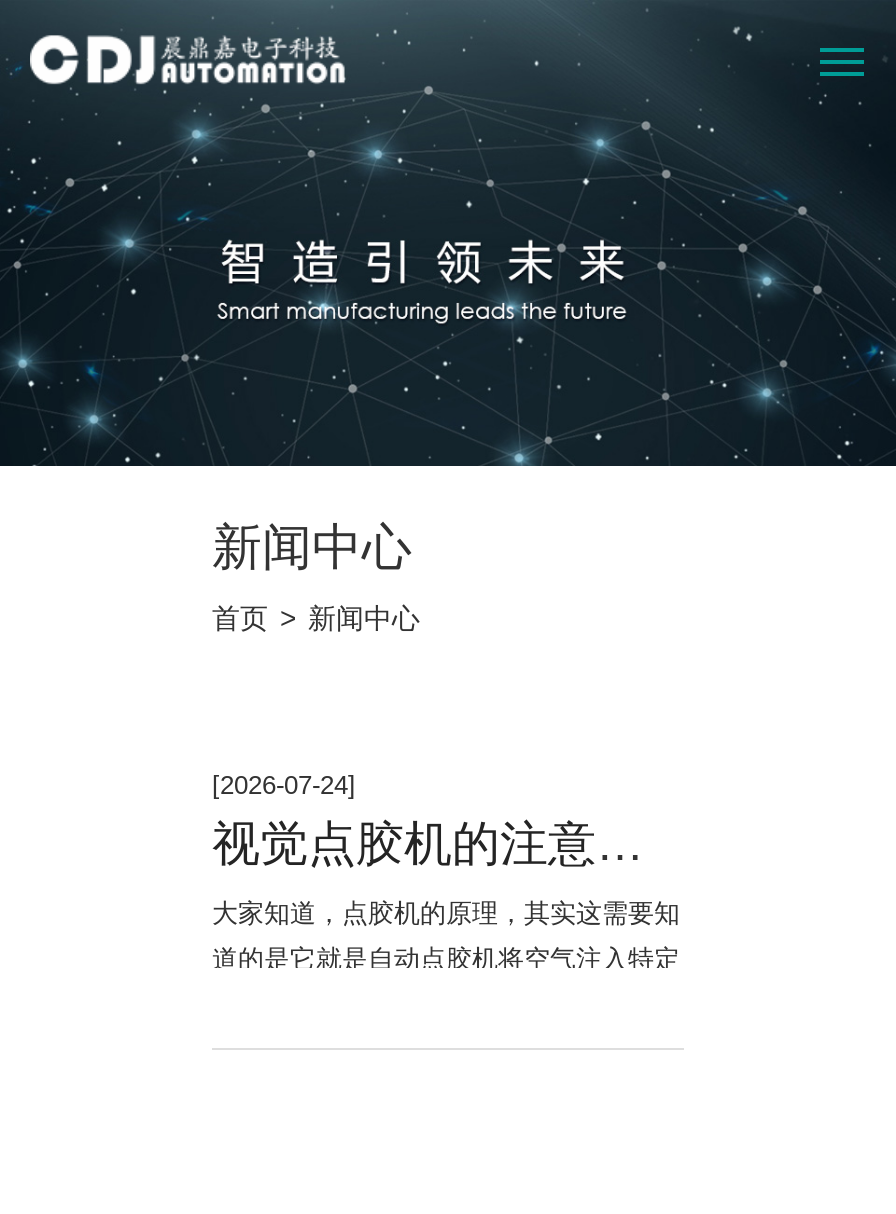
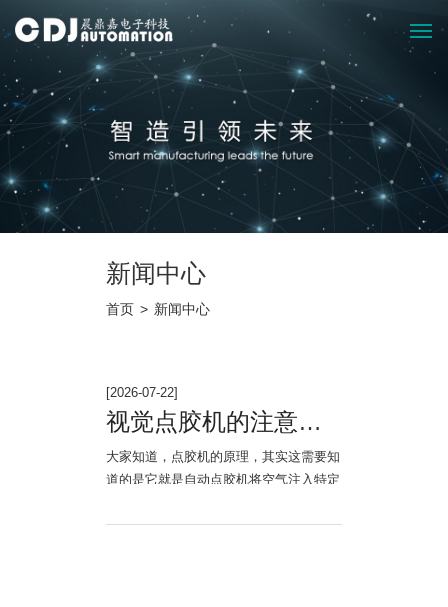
[212,771,356,801] [2026-07-24] -> [106,385,178,400] [2026-07-22]

